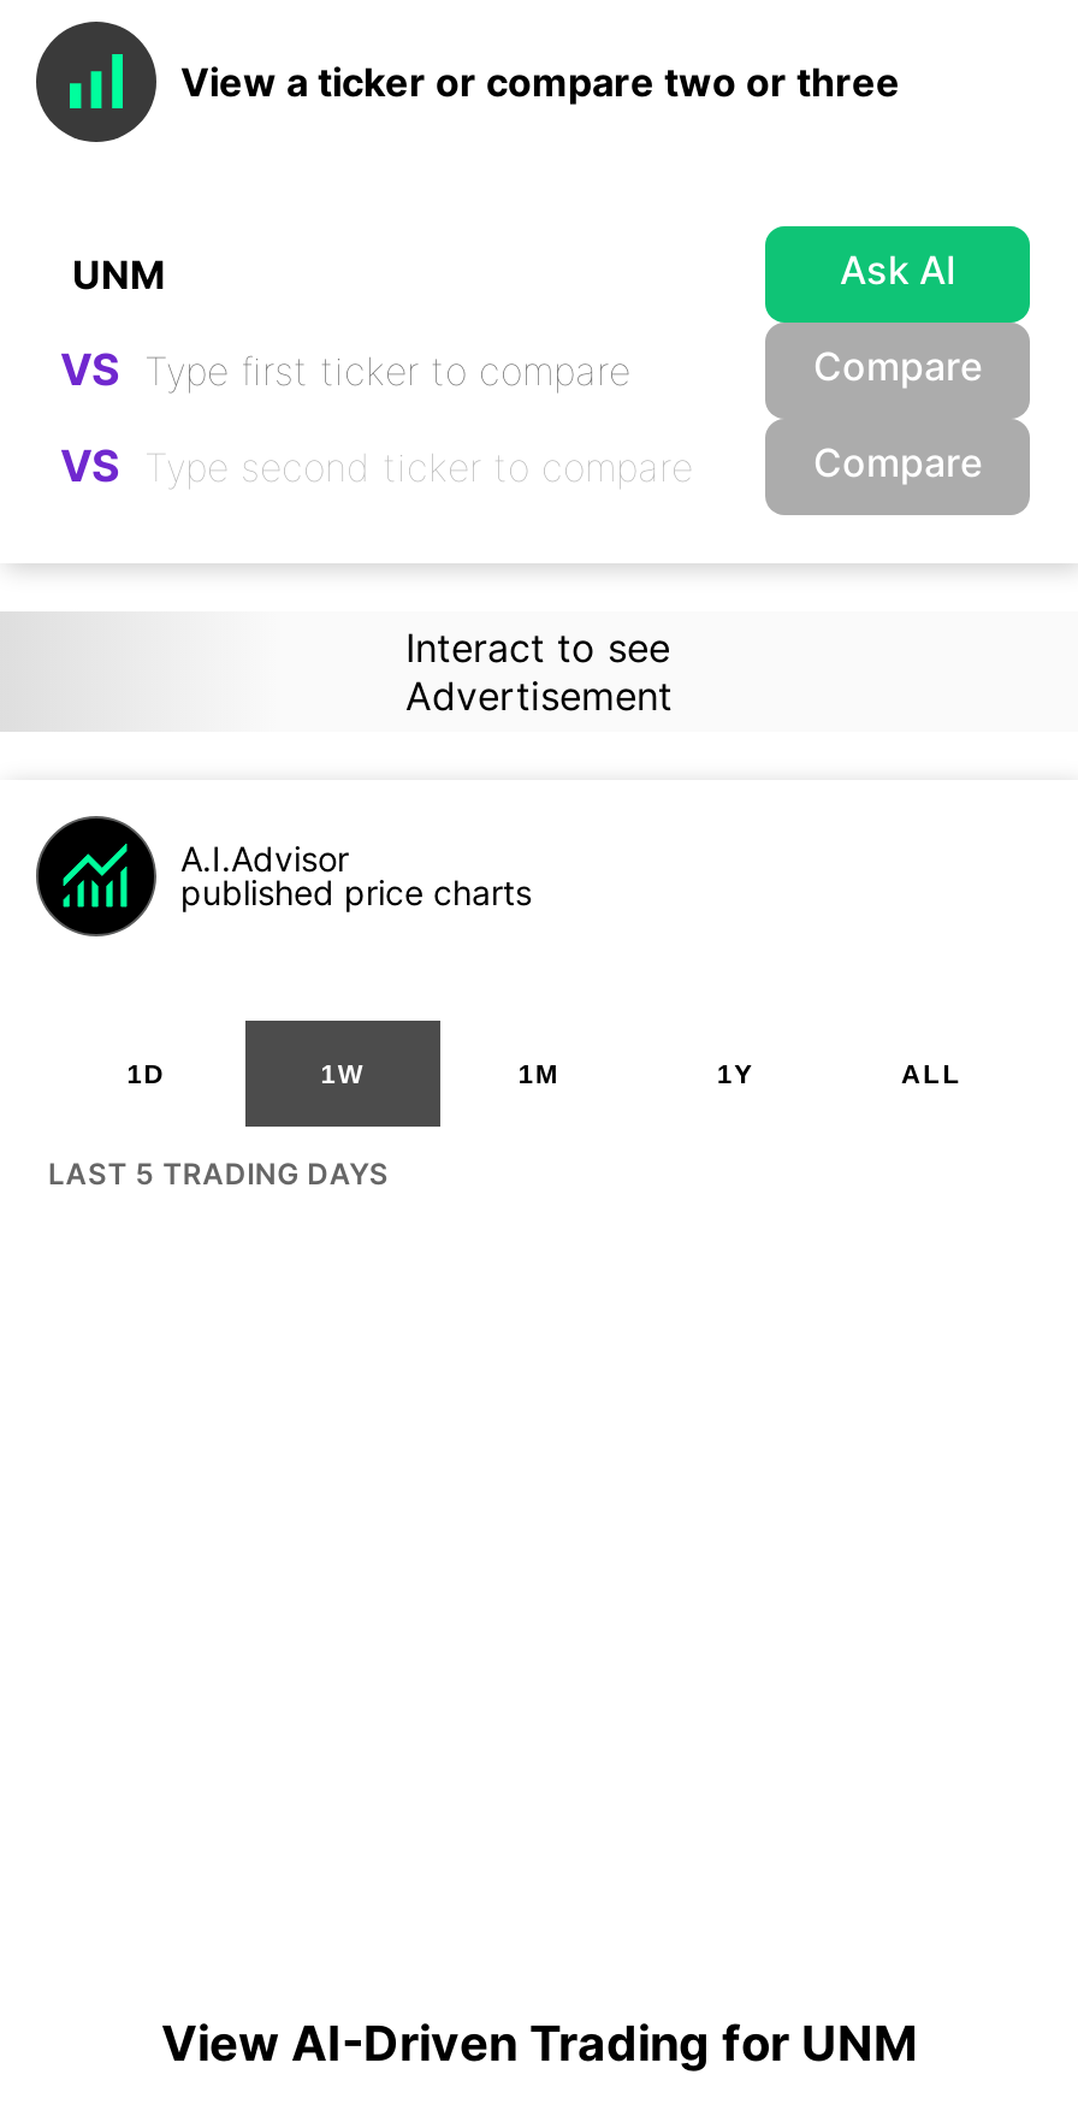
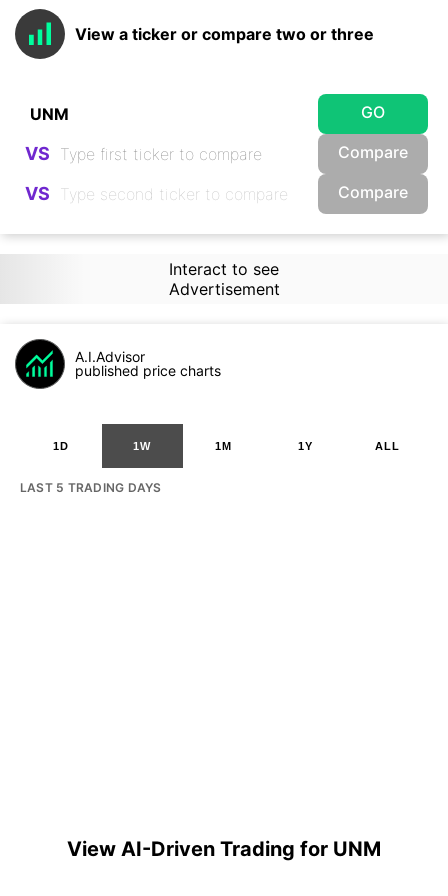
[840,246,955,294] Ask AI -> [361,102,385,122] GO

